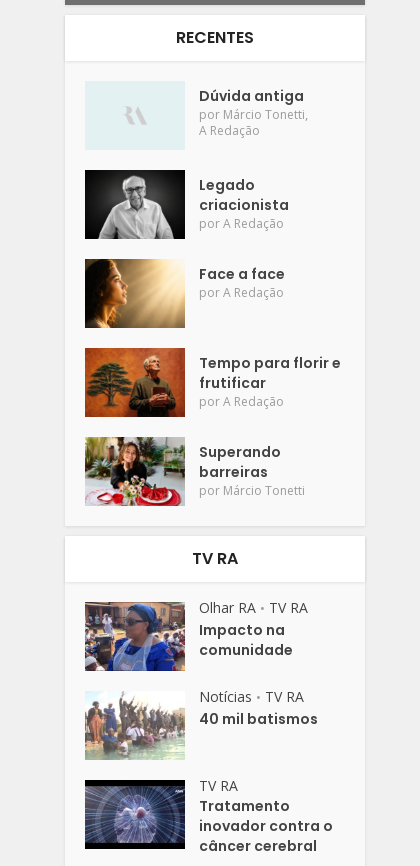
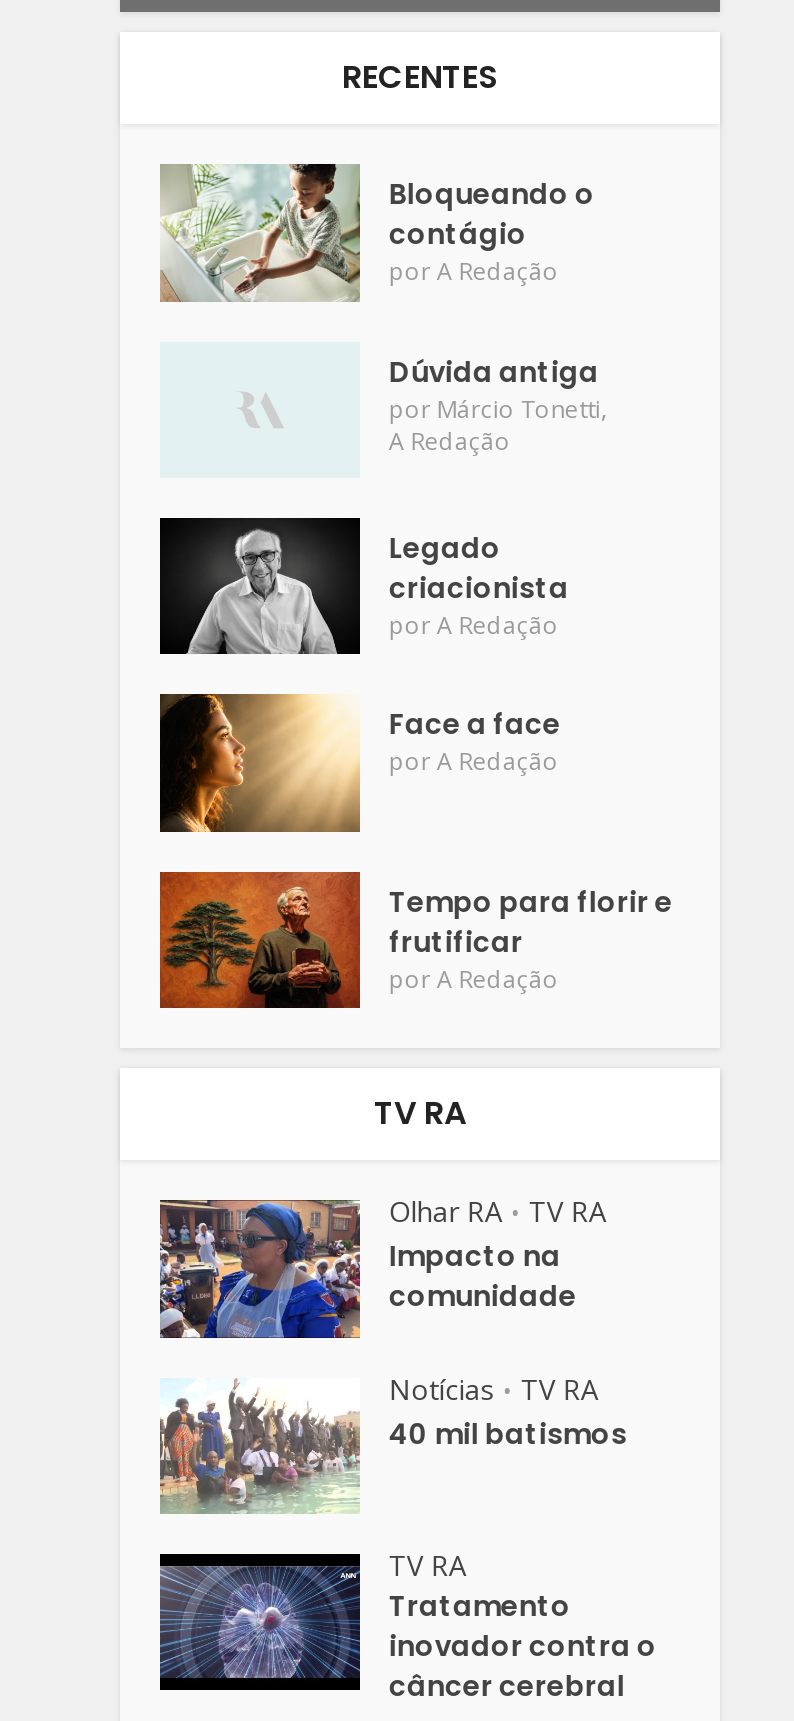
none -> [158,162,595,304] [image] | Bloqueando o | contágio | por A Redação
moved [87,86,341,410] -> [164,351,673,995]: [image] | Dúvida antiga | por Márcio Tonetti, | ... | frutificar | por A Redação
[84,436,305,507] [image] | Superando | barreiras | por Márcio Tonetti -> none

